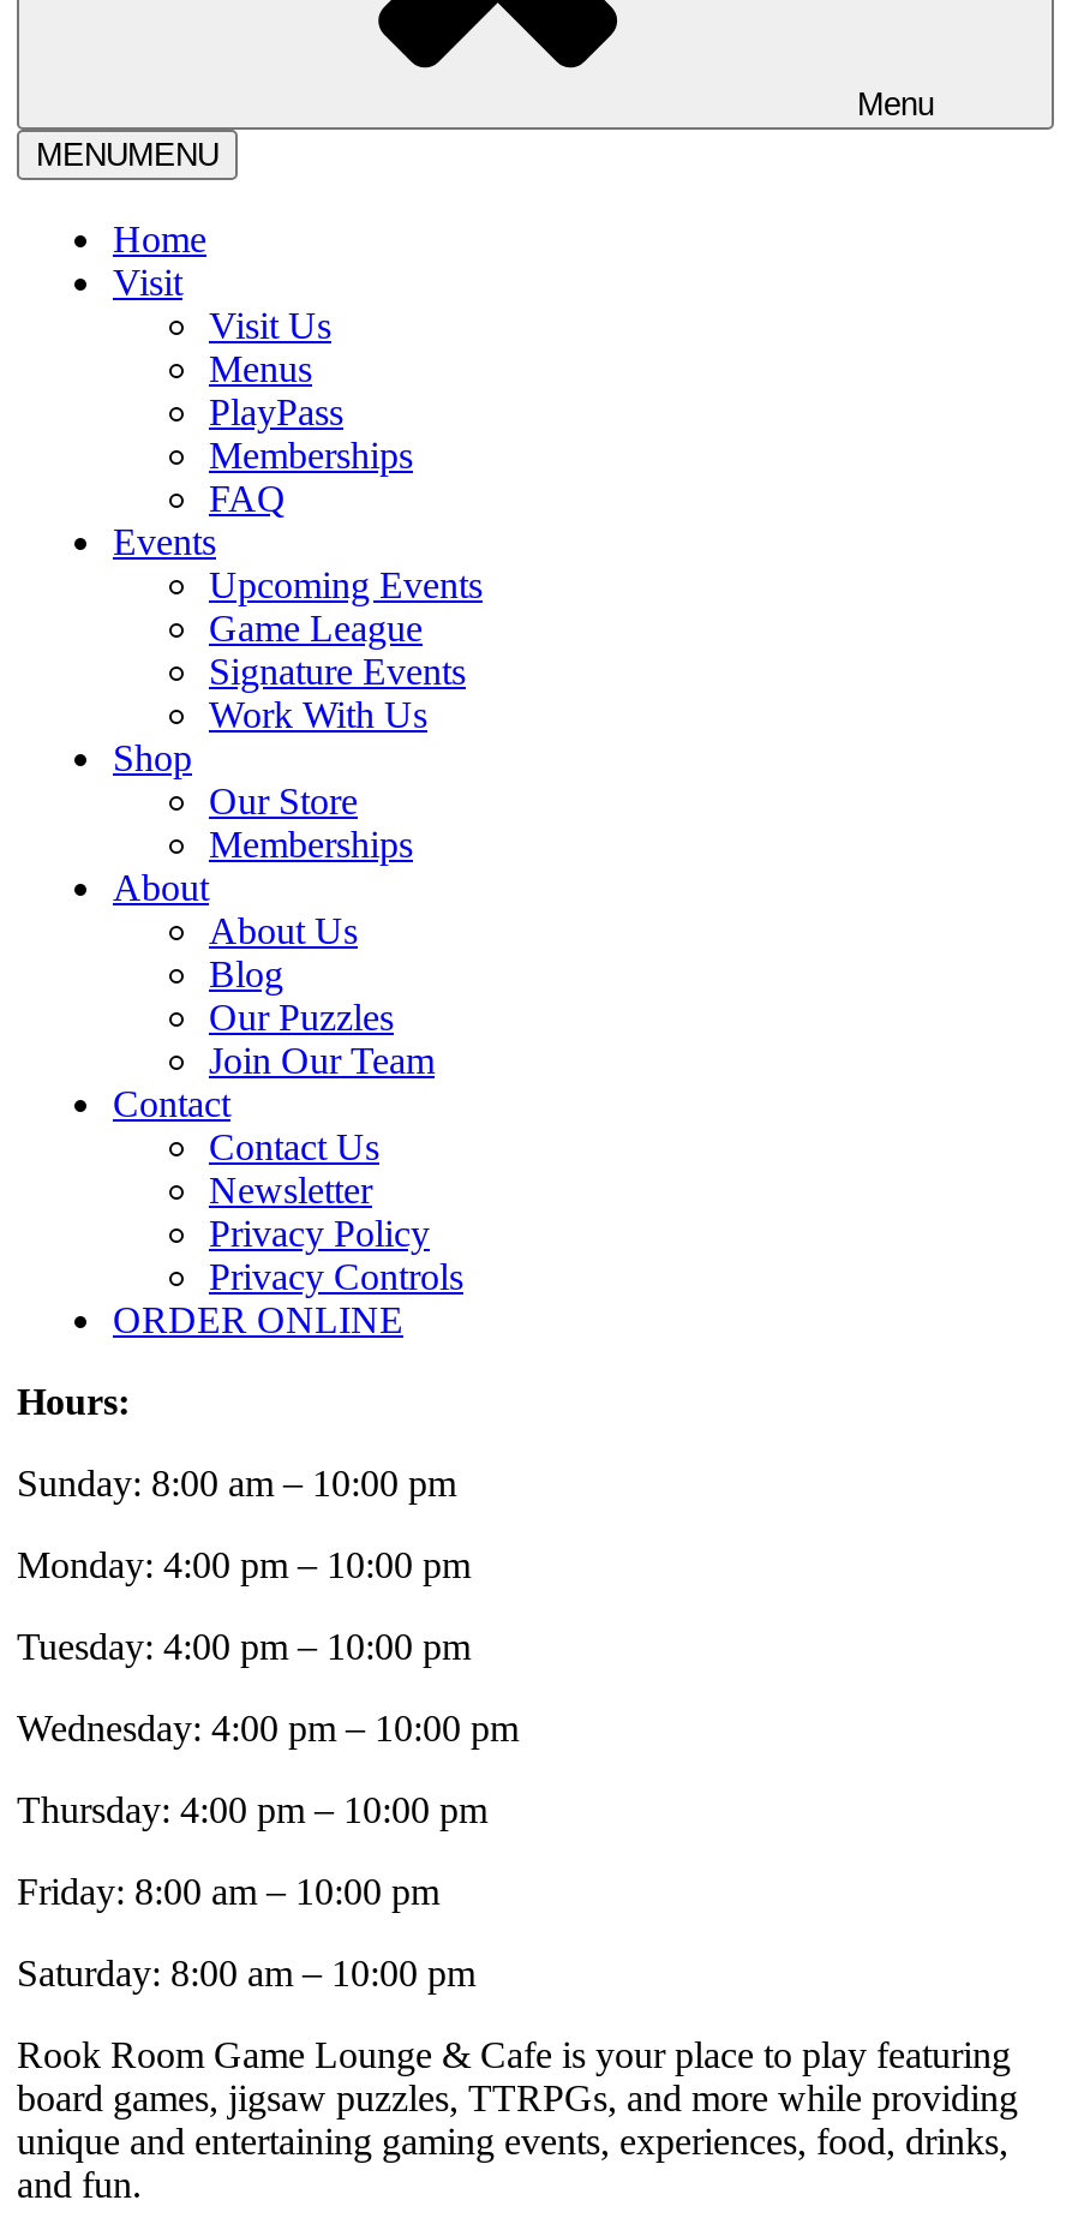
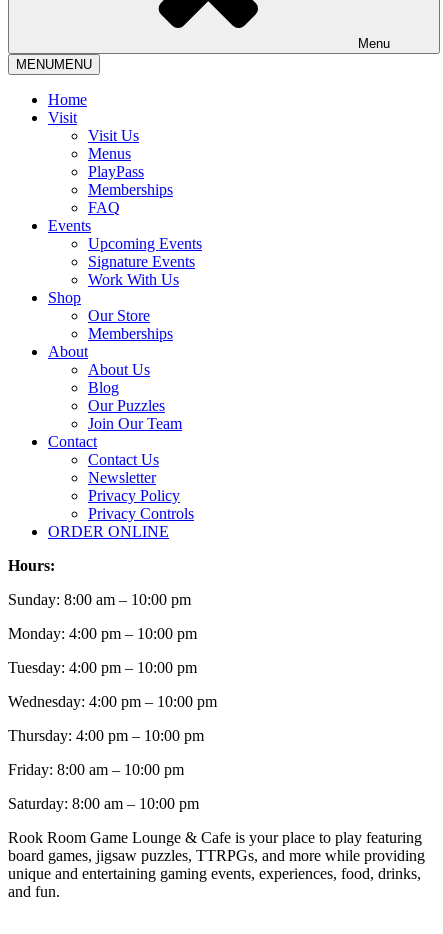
[209,608,423,648] Game League -> none

